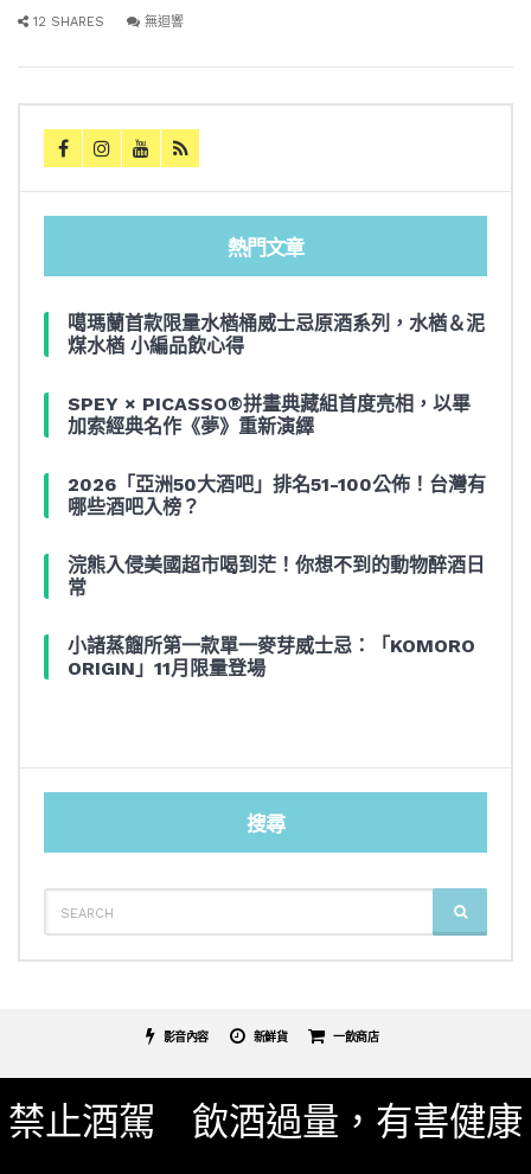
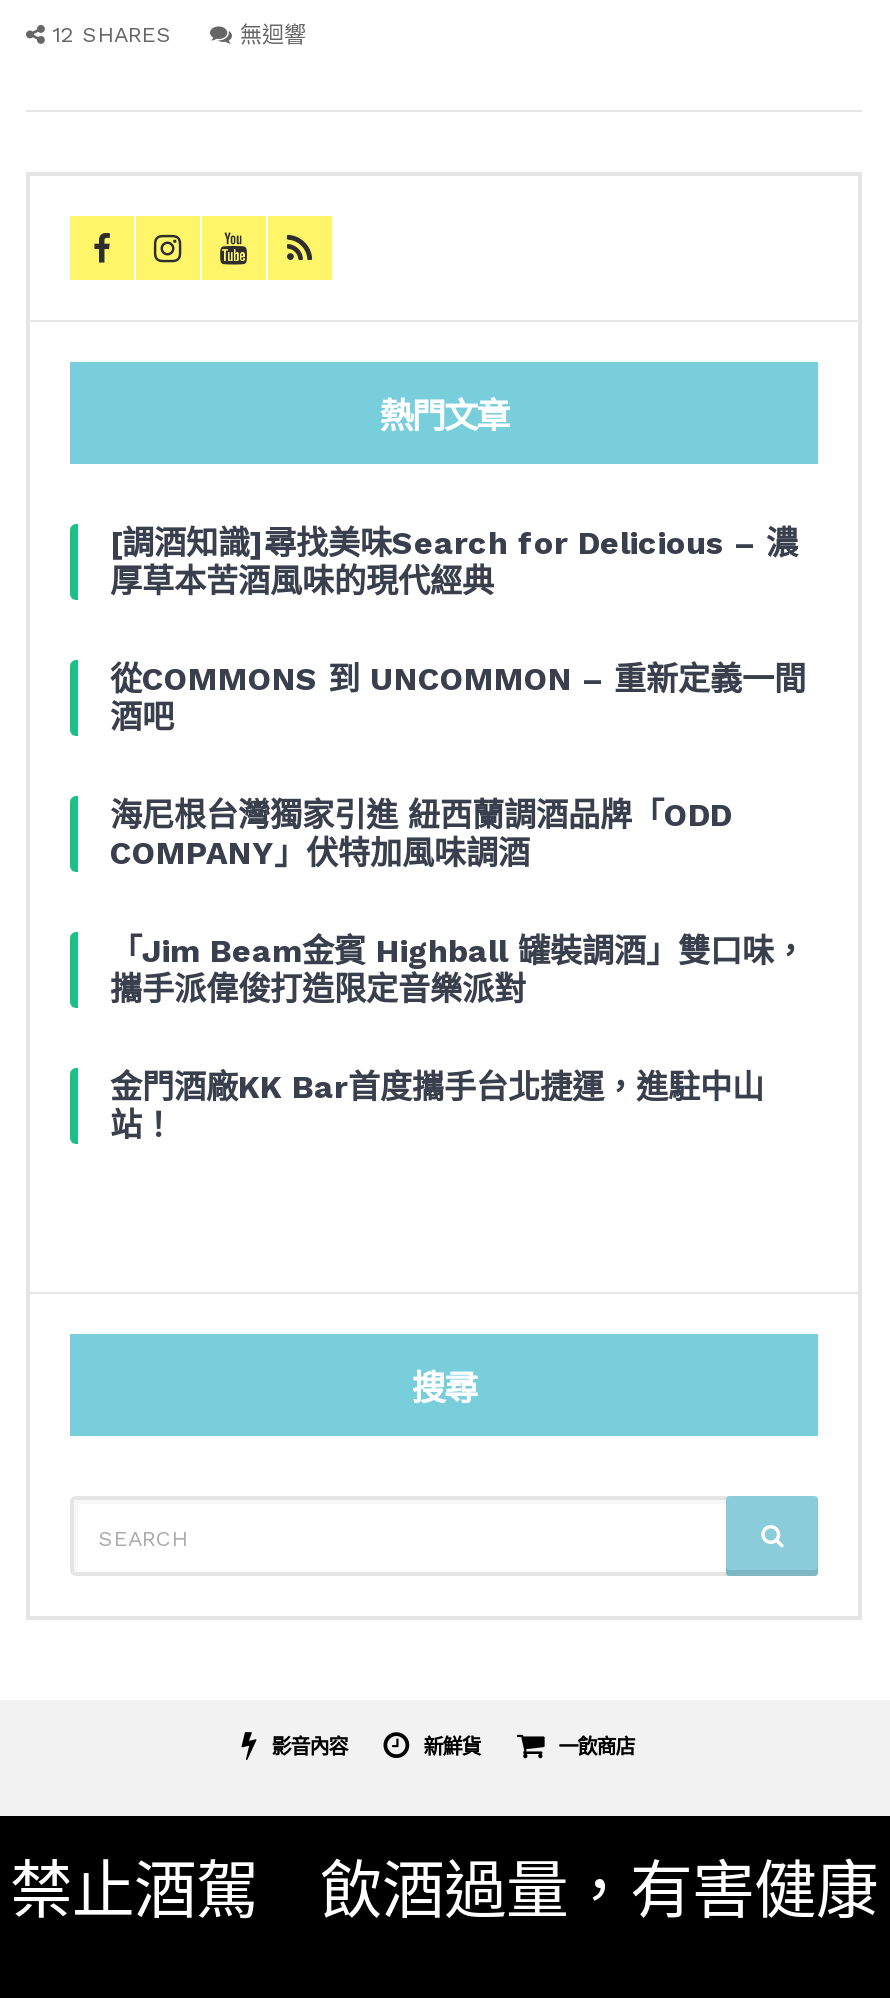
[68,312,485,357] 噶瑪蘭首款限量水楢桶威士忌原酒系列，水楢＆泥 | 煤水楢 小編品飲心得 -> [110,524,798,600] [調酒知識]尋找美味Search for Delicious – 濃 | 厚草本苦酒風味的現代經典
[68,393,471,438] SPEY × PICASSO®拼畫典藏組首度亮相，以畢 | 加索經典名作《夢》重新演繹 -> [110,660,806,736] 從COMMONS 到 UNCOMMON – 重新定義一間 | 酒吧
[68,473,486,518] 2026「亞洲50大酒吧」排名51-100公佈！台灣有 | 哪些酒吧入榜？ -> [110,796,732,872] 海尼根台灣獨家引進 紐西蘭調酒品牌「ODD | COMPANY」伏特加風味調酒
[68,554,485,599] 浣熊入侵美國超市喝到茫！你想不到的動物醉酒日 | 常 -> [110,932,806,1008] 「Jim Beam金賓 Highball 罐裝調酒」雙口味， | 攜手派偉俊打造限定音樂派對
[68,634,475,679] 小諸蒸餾所第一款單一麥芽威士忌：「KOMORO | ORIGIN」11月限量登場 -> [110,1068,764,1144] 金門酒廠KK Bar首度攜手台北捷運，進駐中山 | 站！

